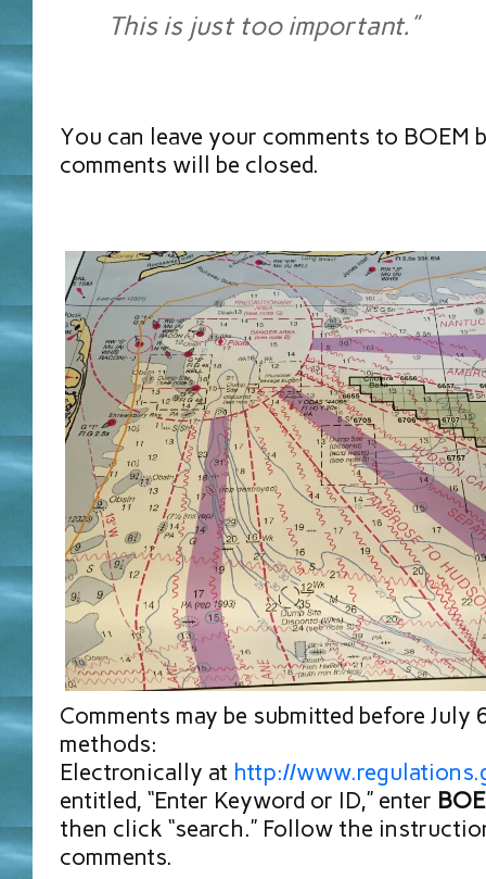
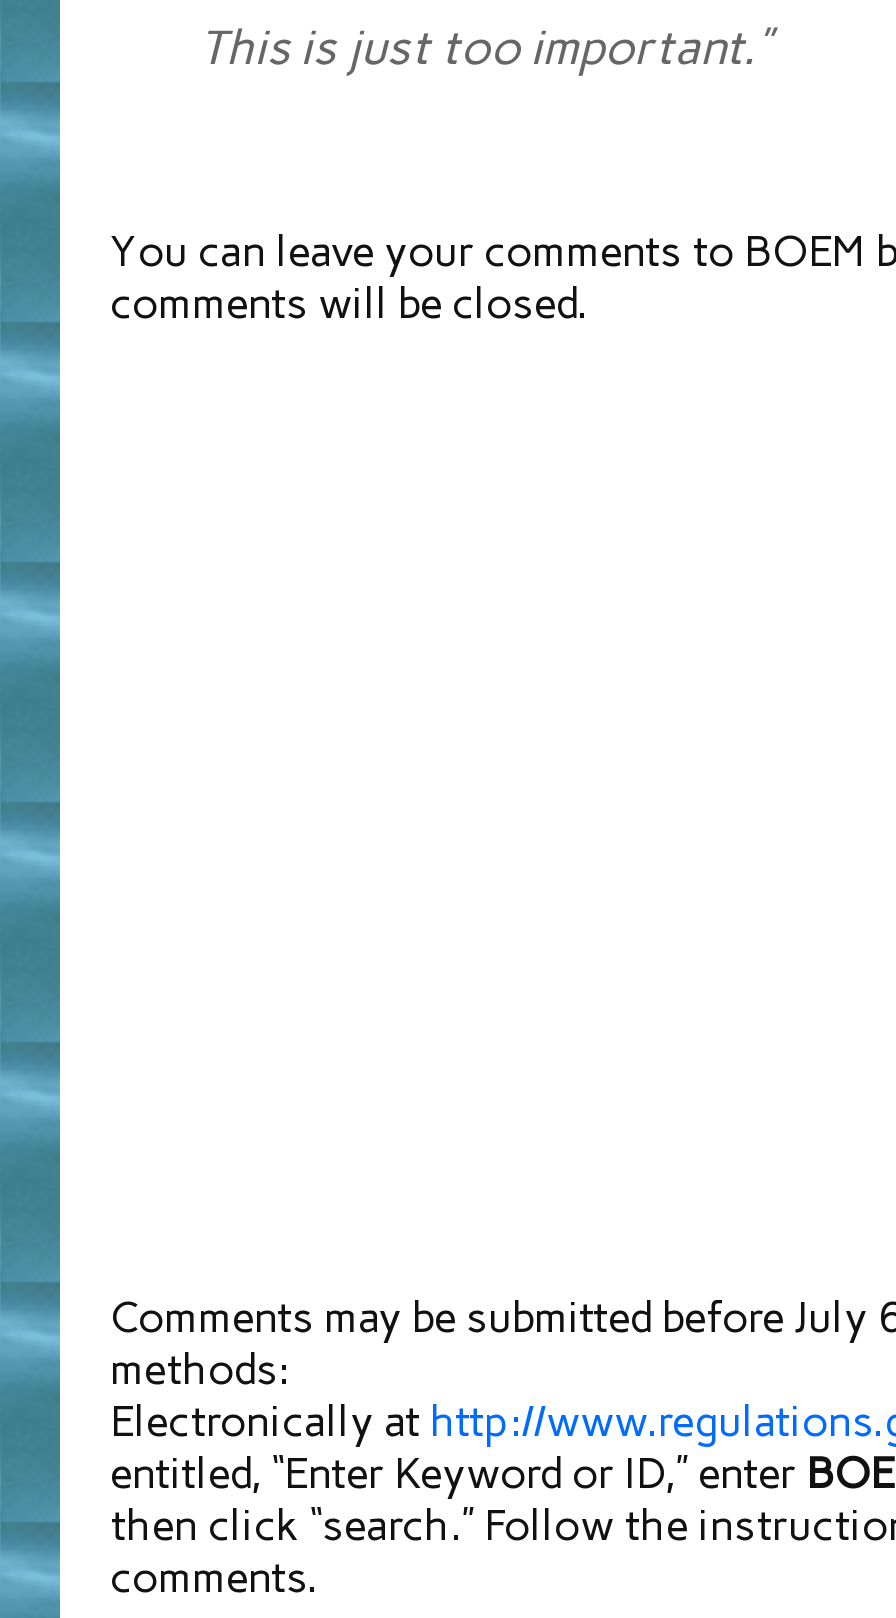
[64,250,483,692] [image] -> none

